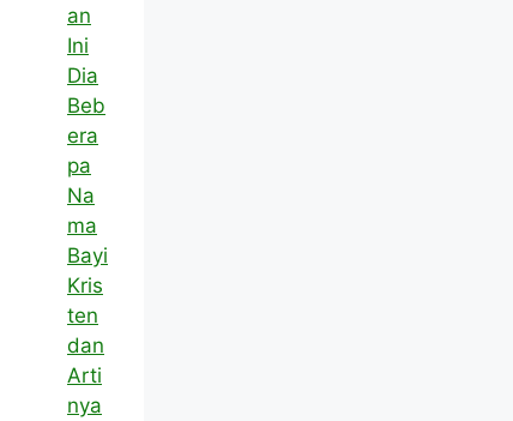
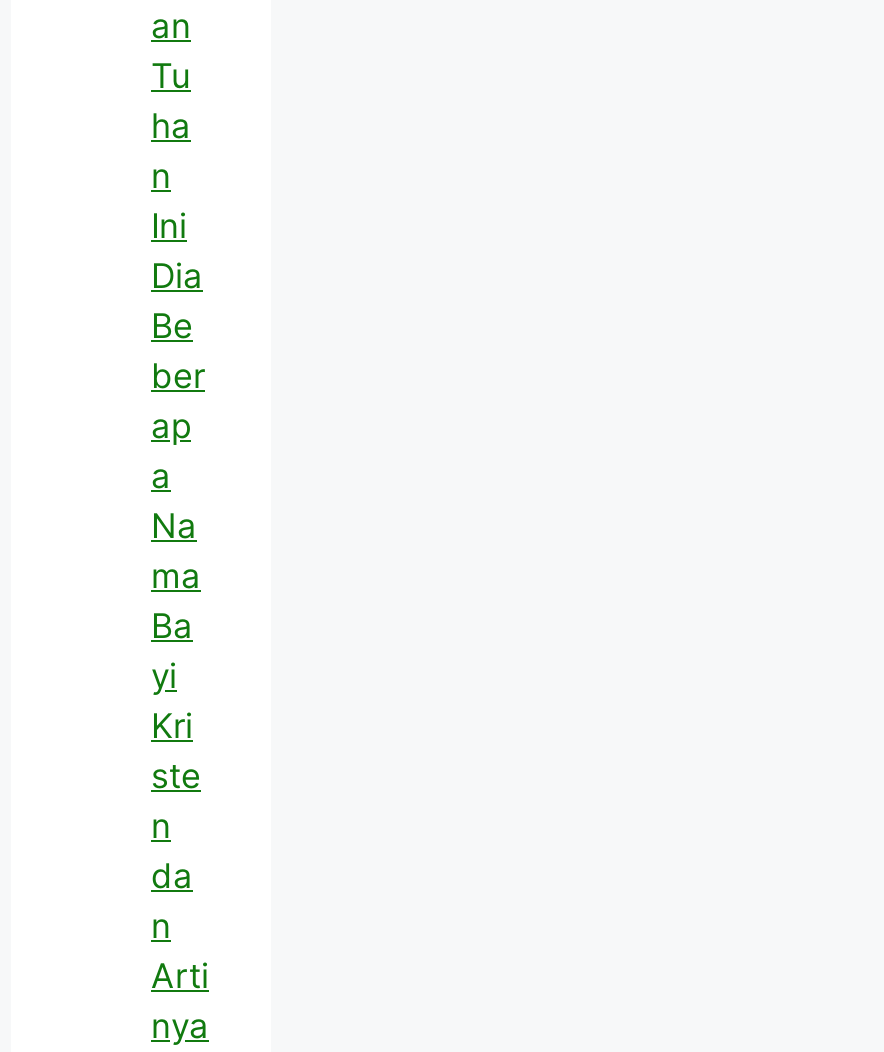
none -> [151,57,191,197] Tu | ha | n

